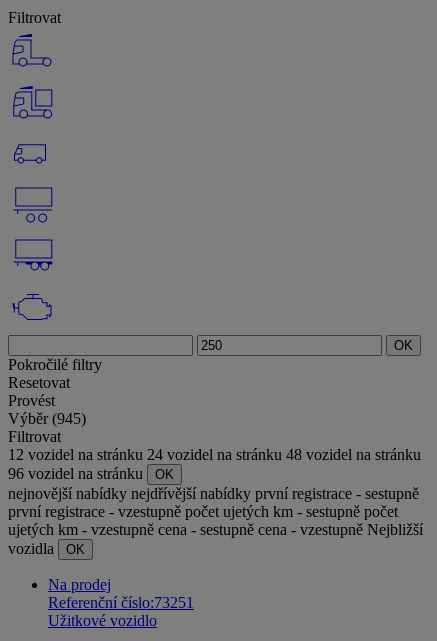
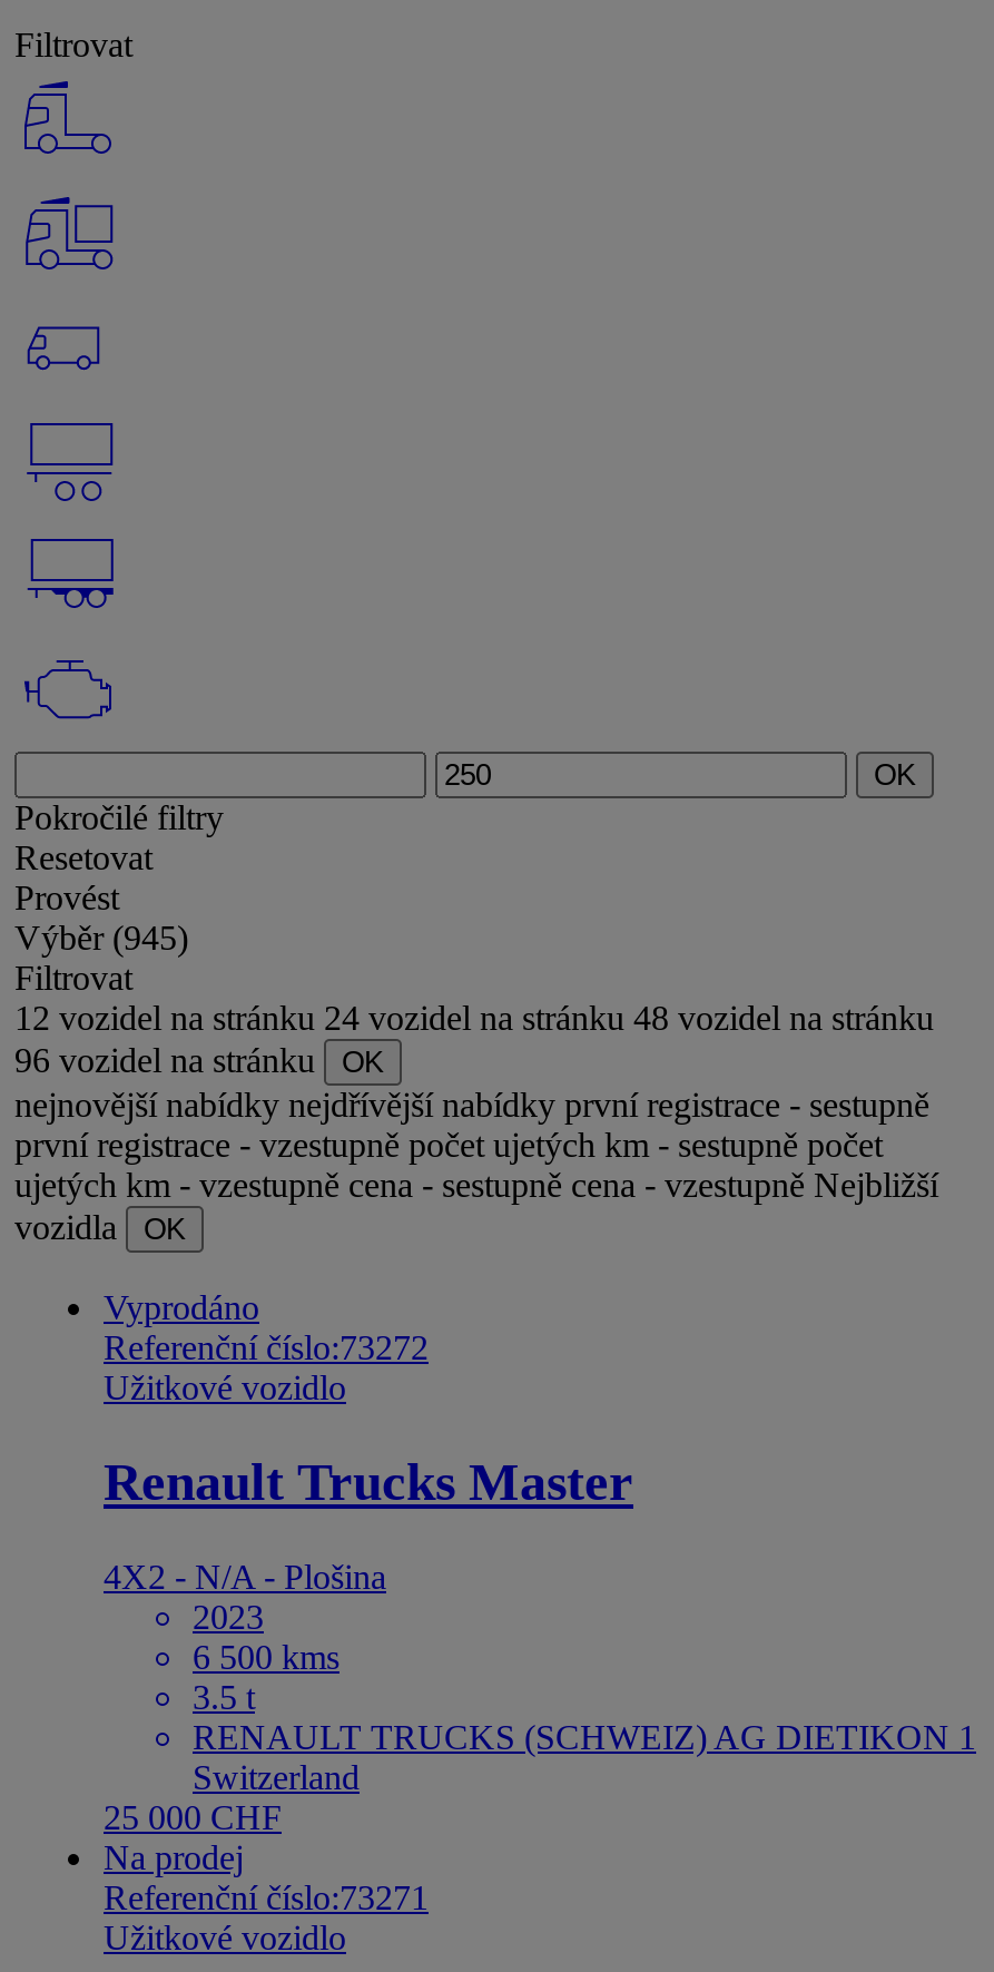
none -> [104,1288,976,1835] Vyprodáno | Referenční číslo:73272 | Užitkové vozidlo | Renault Trucks Master | 4X2 - N/A - Plošina | 2023 | 6 500 kms | 3.5 t | RENAULT TRUCKS (SCHWEIZ) AG DIETIKON 1 | Switzerland | 25 000 CHF
[48,594,194,611] Referenční číslo:73251 -> [104,1878,429,1916] Referenční číslo:73271

